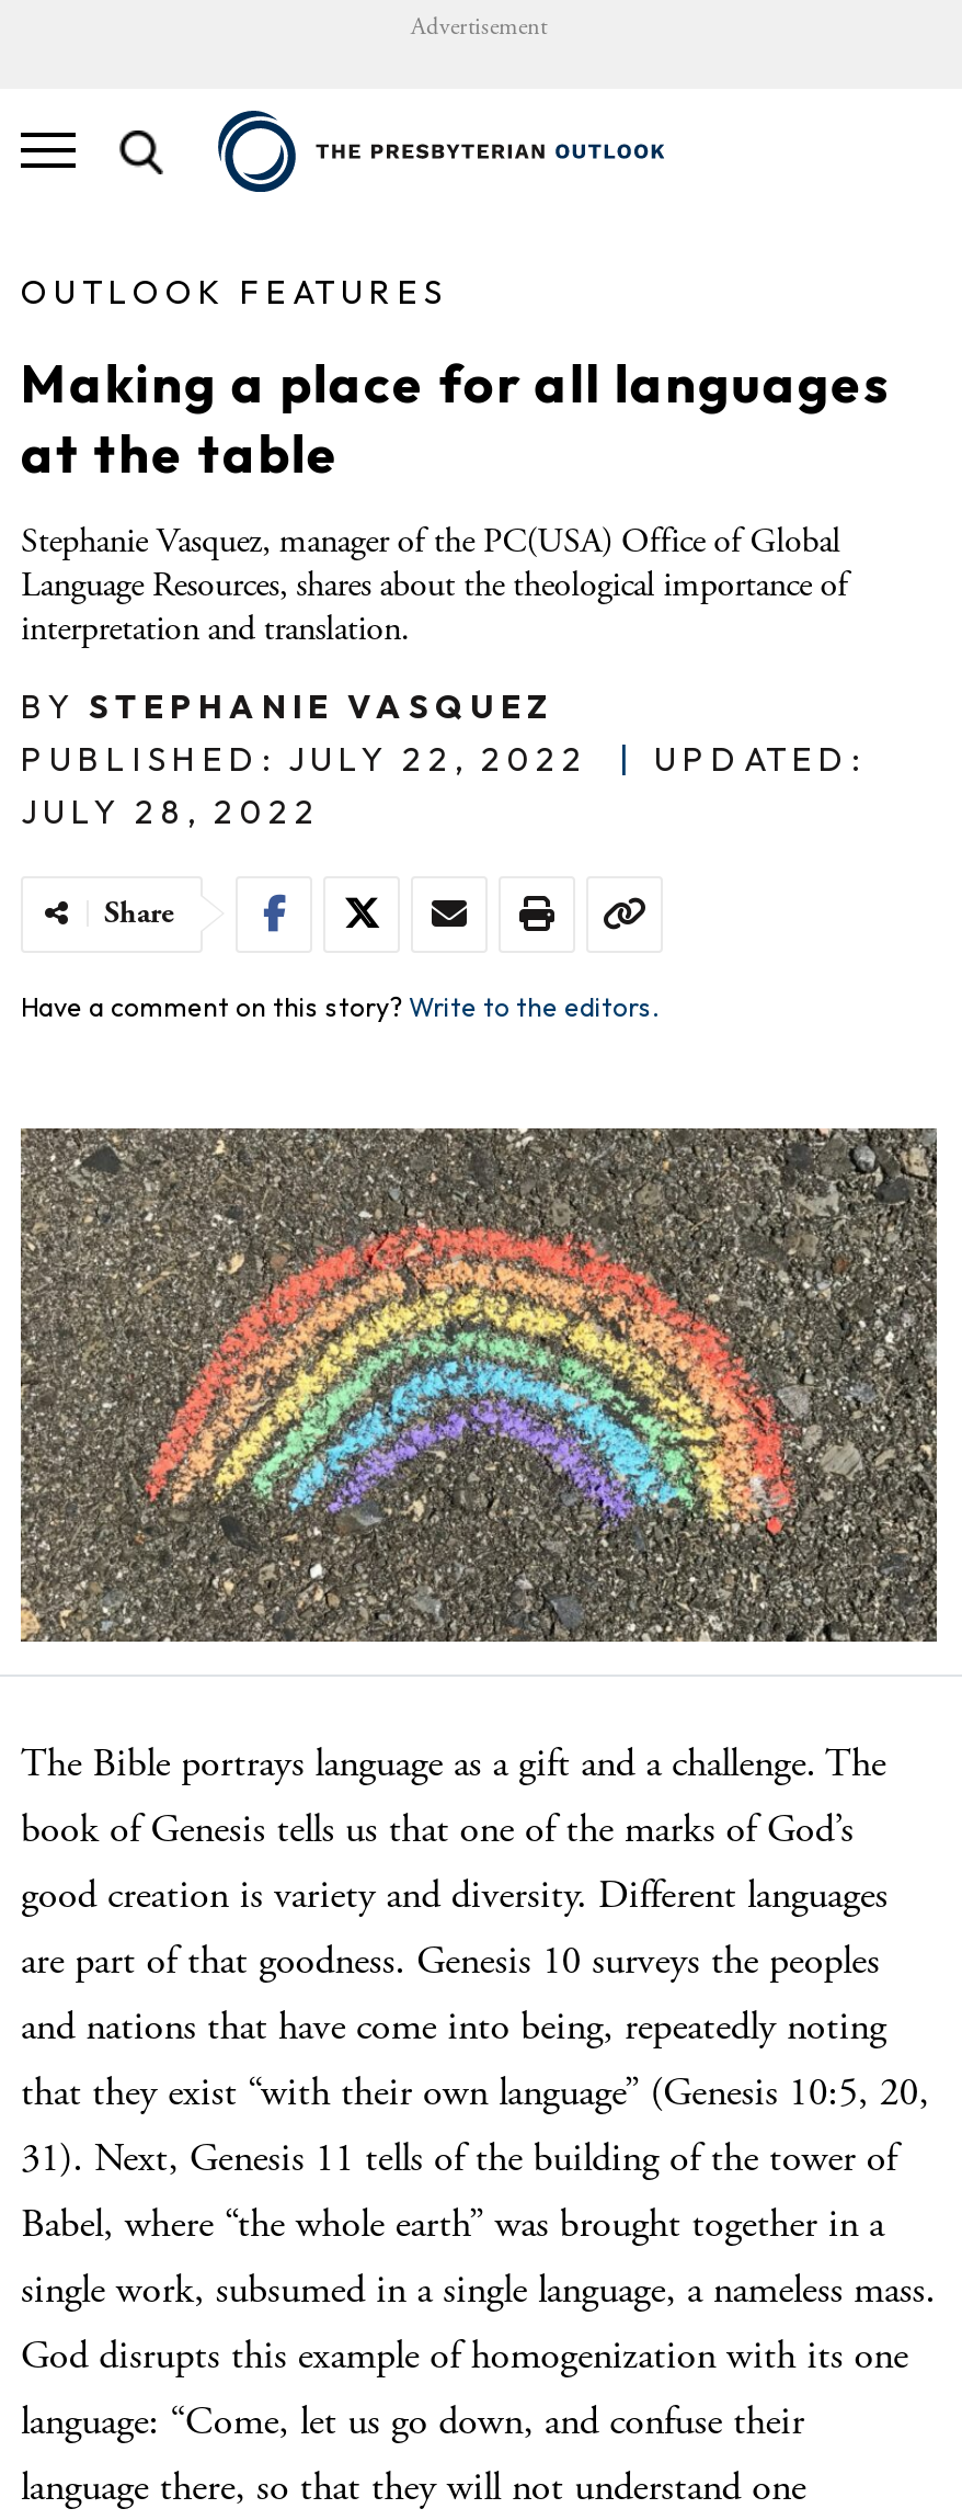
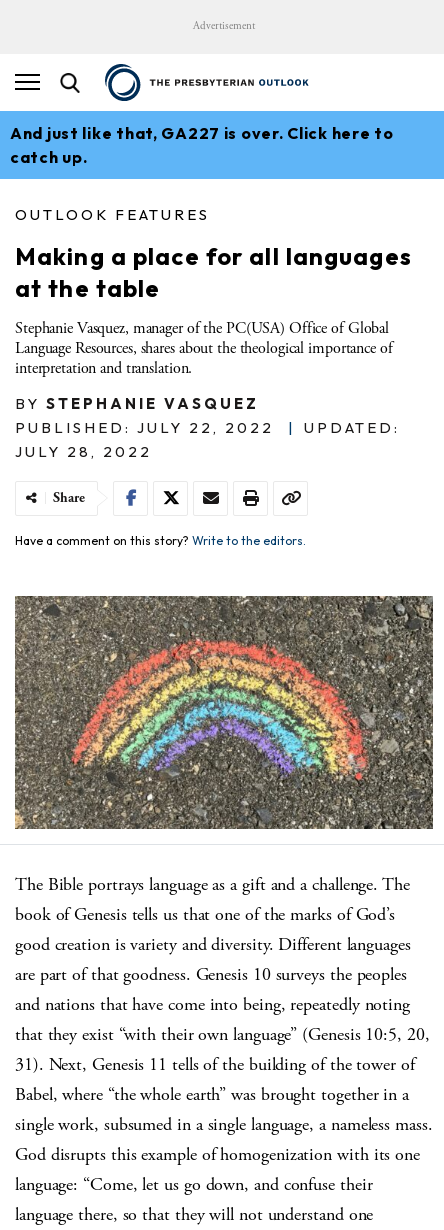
none -> [10,123,394,167] And just like that, GA227 is over. Click here to | catch up.

